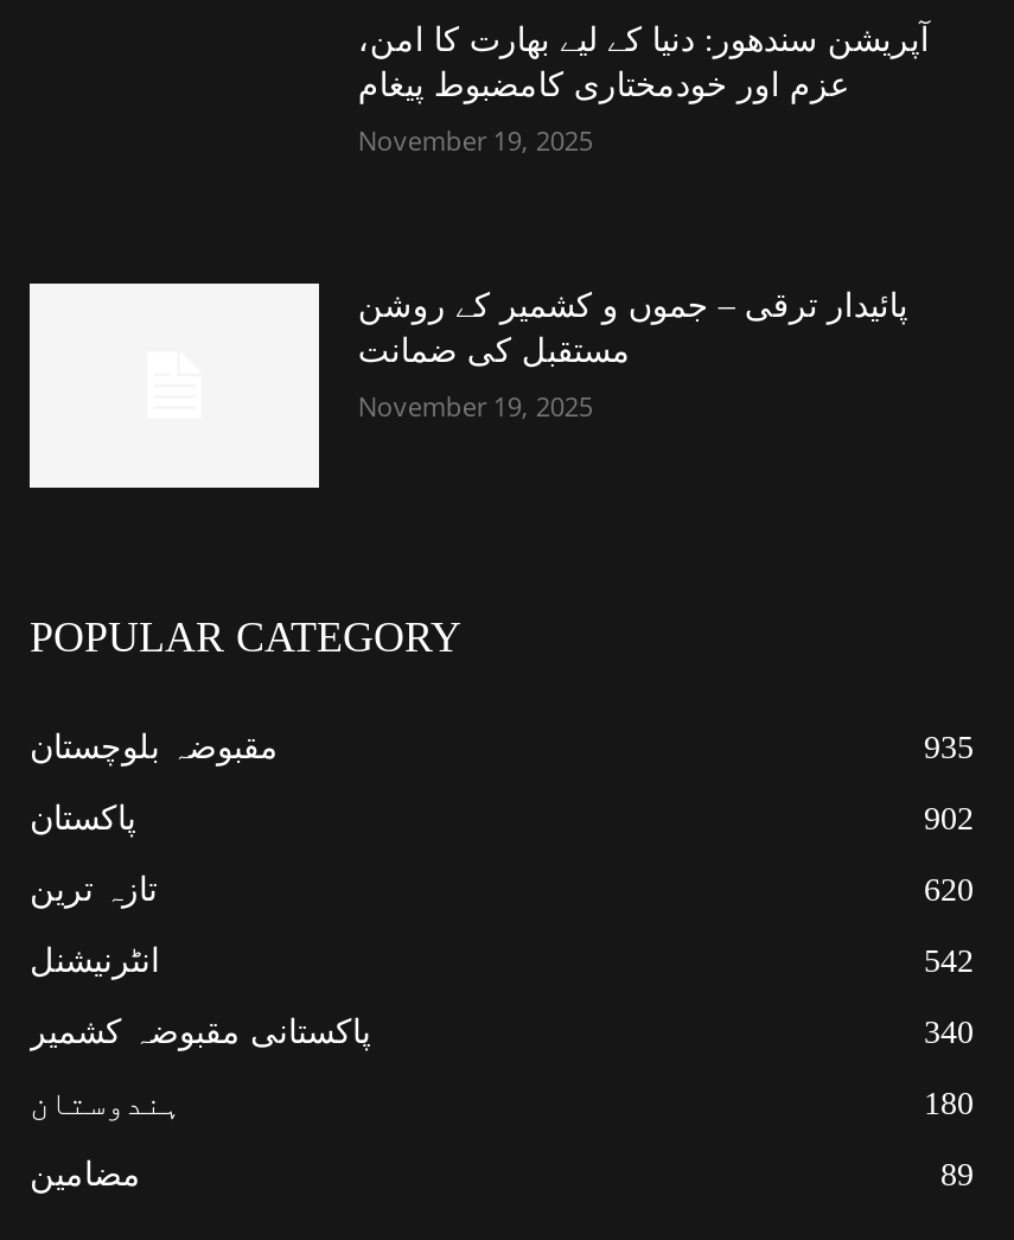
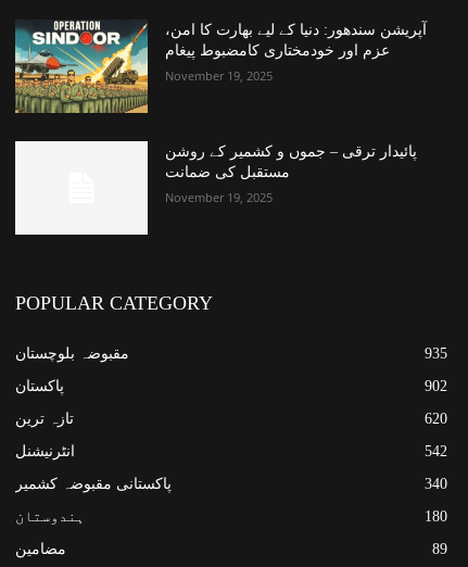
none -> [14,20,149,114] [image]

